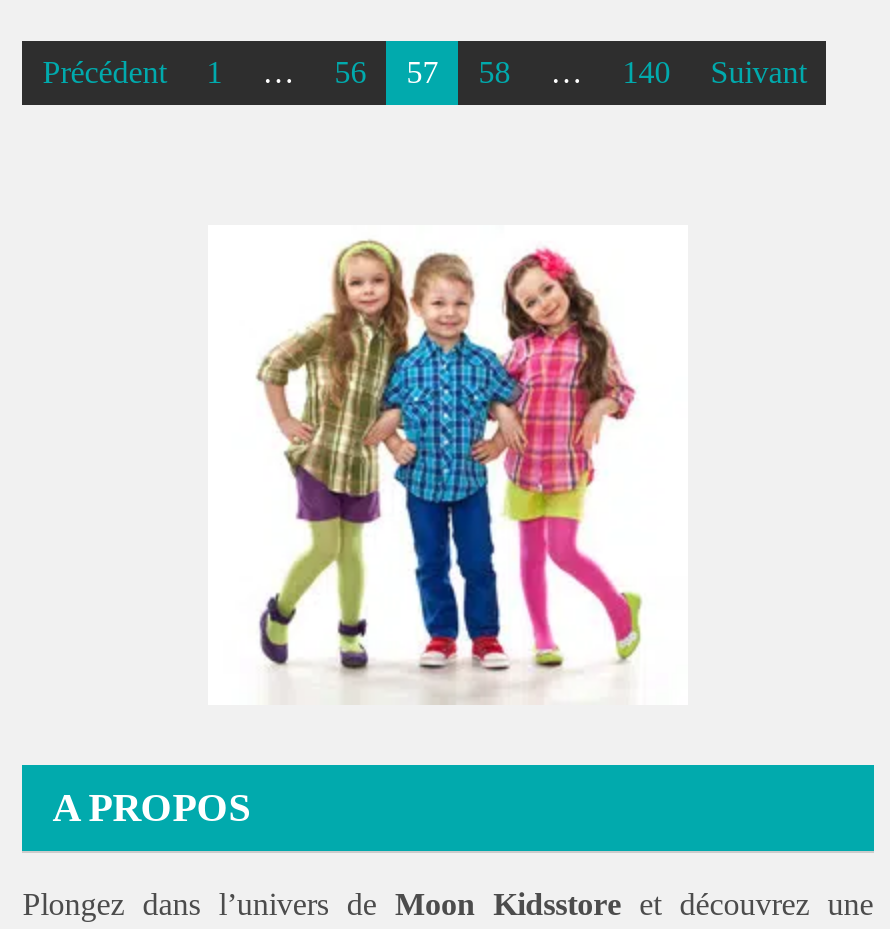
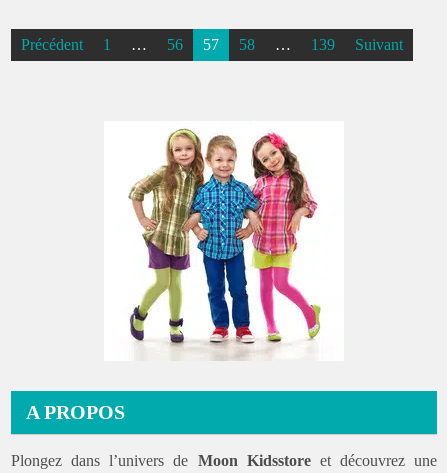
[622,55,670,89] 140 -> [311,36,335,53] 139

